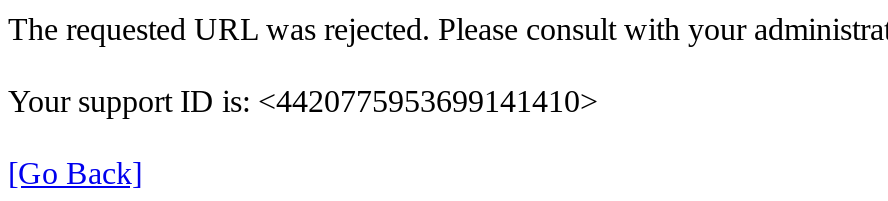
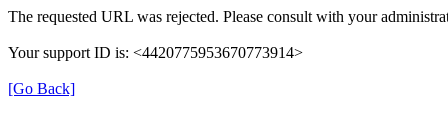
[8,84,598,118] Your support ID is: <4420775953699141410> -> [8,44,303,61] Your support ID is: <4420775953670773914>

